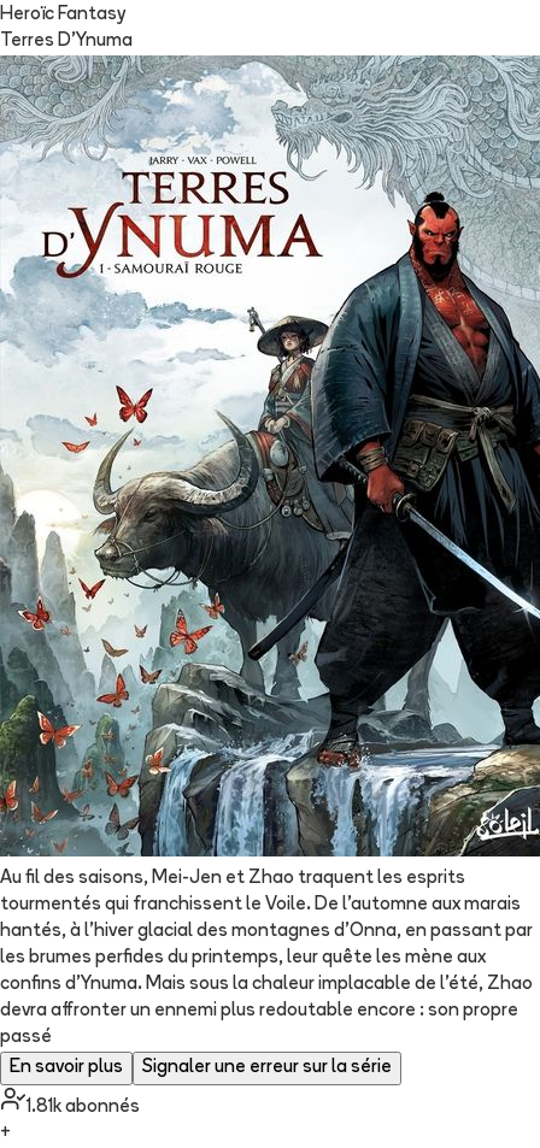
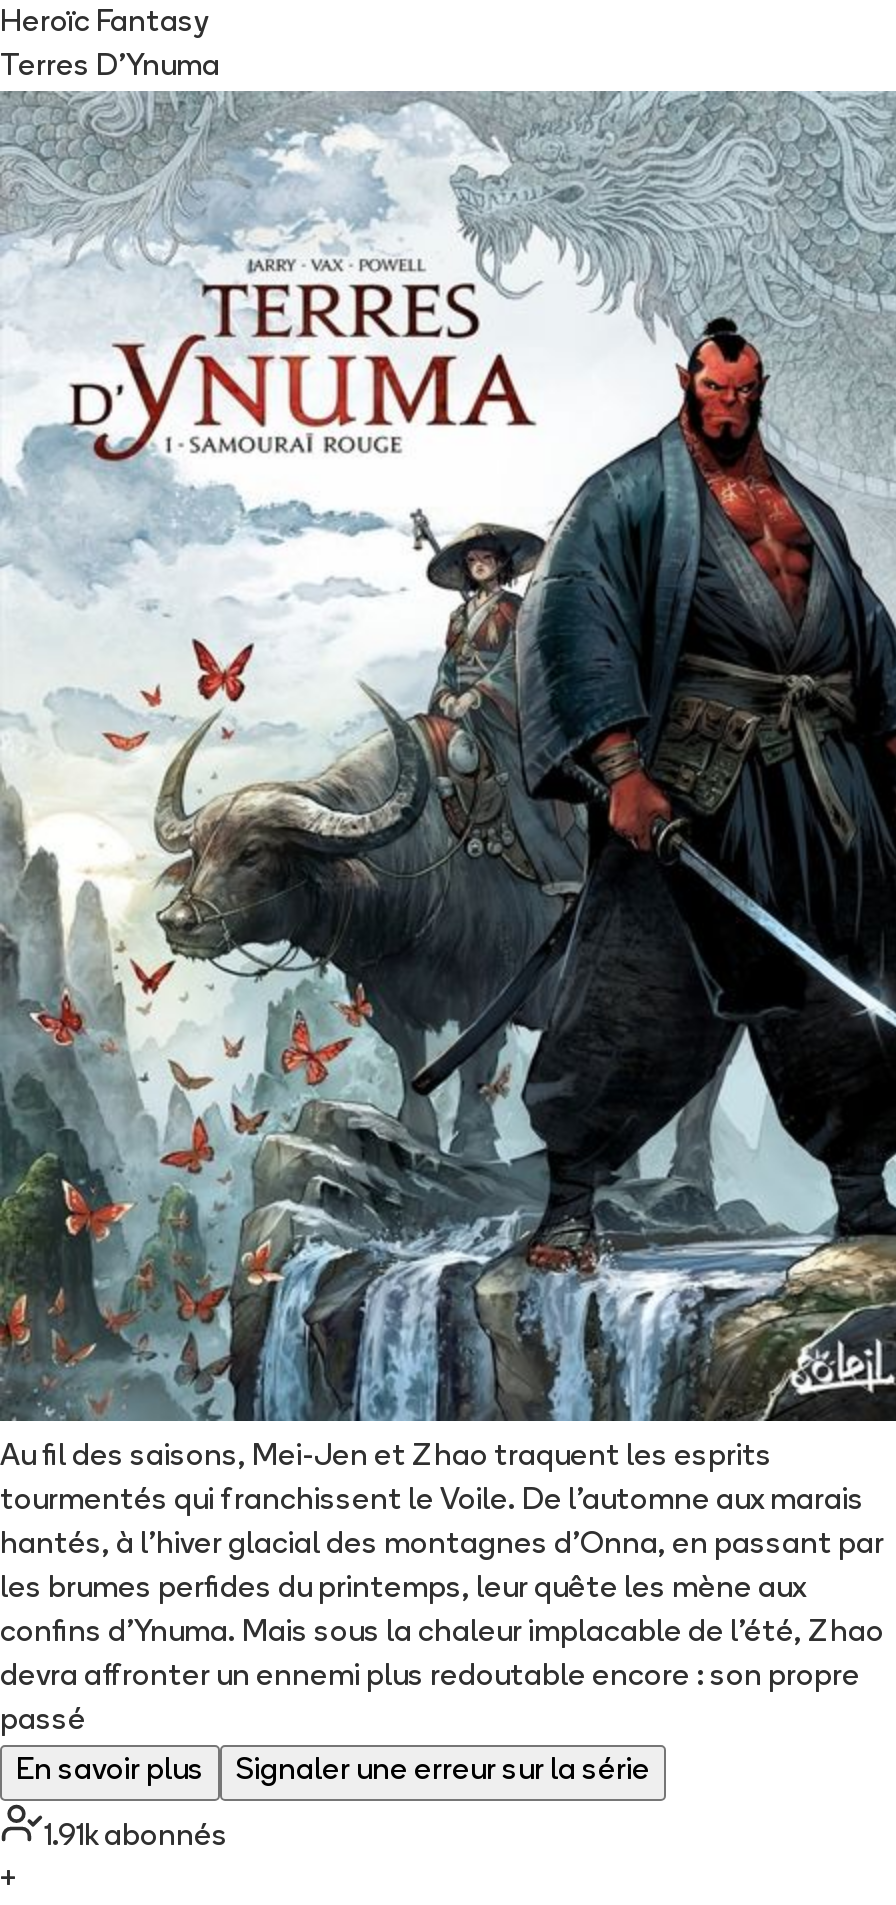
[27,1099,140,1117] 1.81k abonnés -> [44,1824,228,1854] 1.91k abonnés

